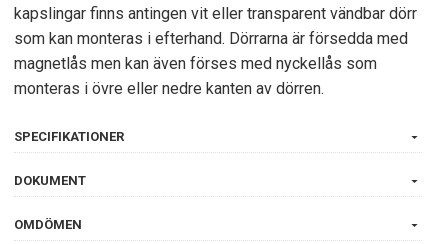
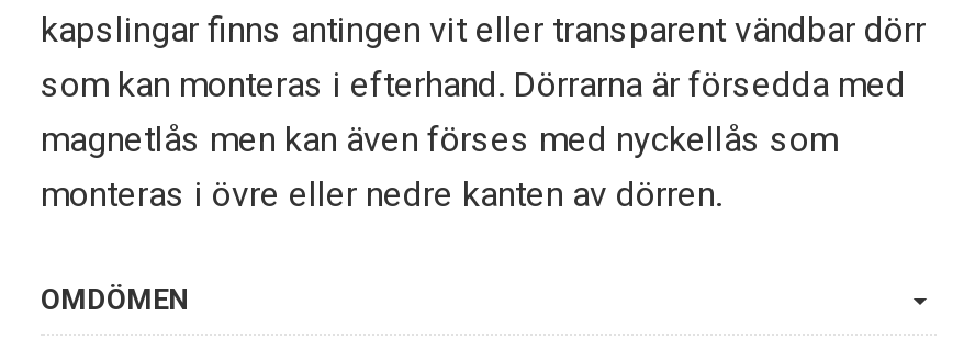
[14,129,124,188] SPECIFIKATIONER | DOKUMENT -> none

